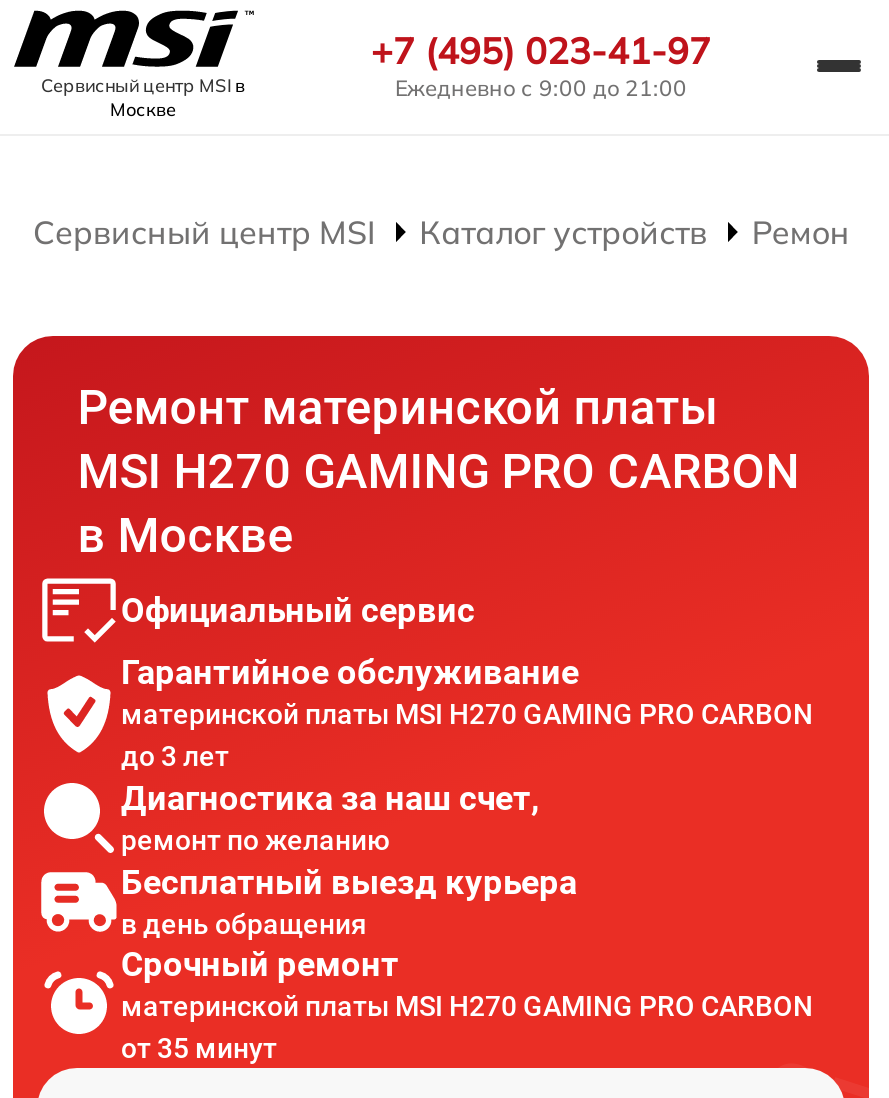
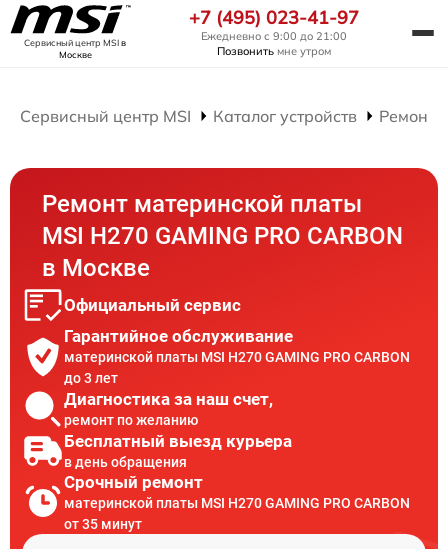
none -> [217,43,331,57] Позвонить мне утром

